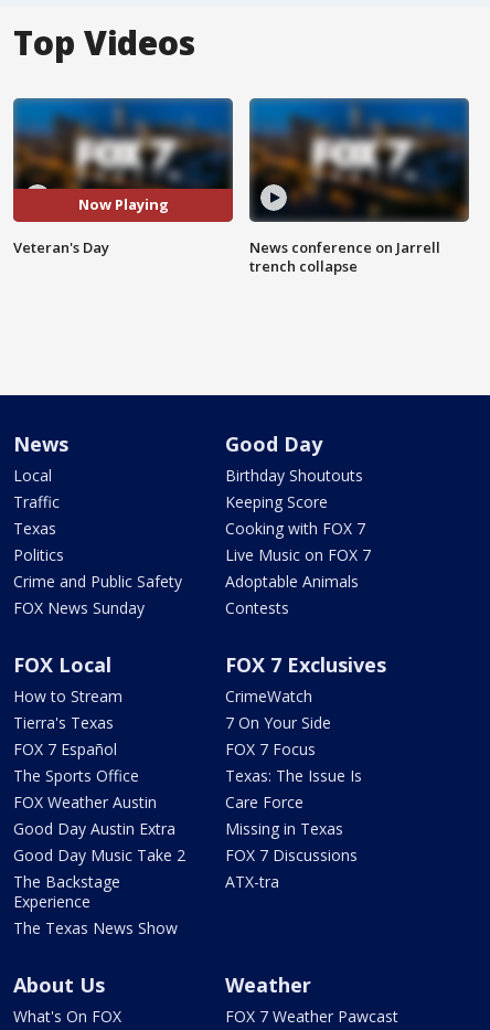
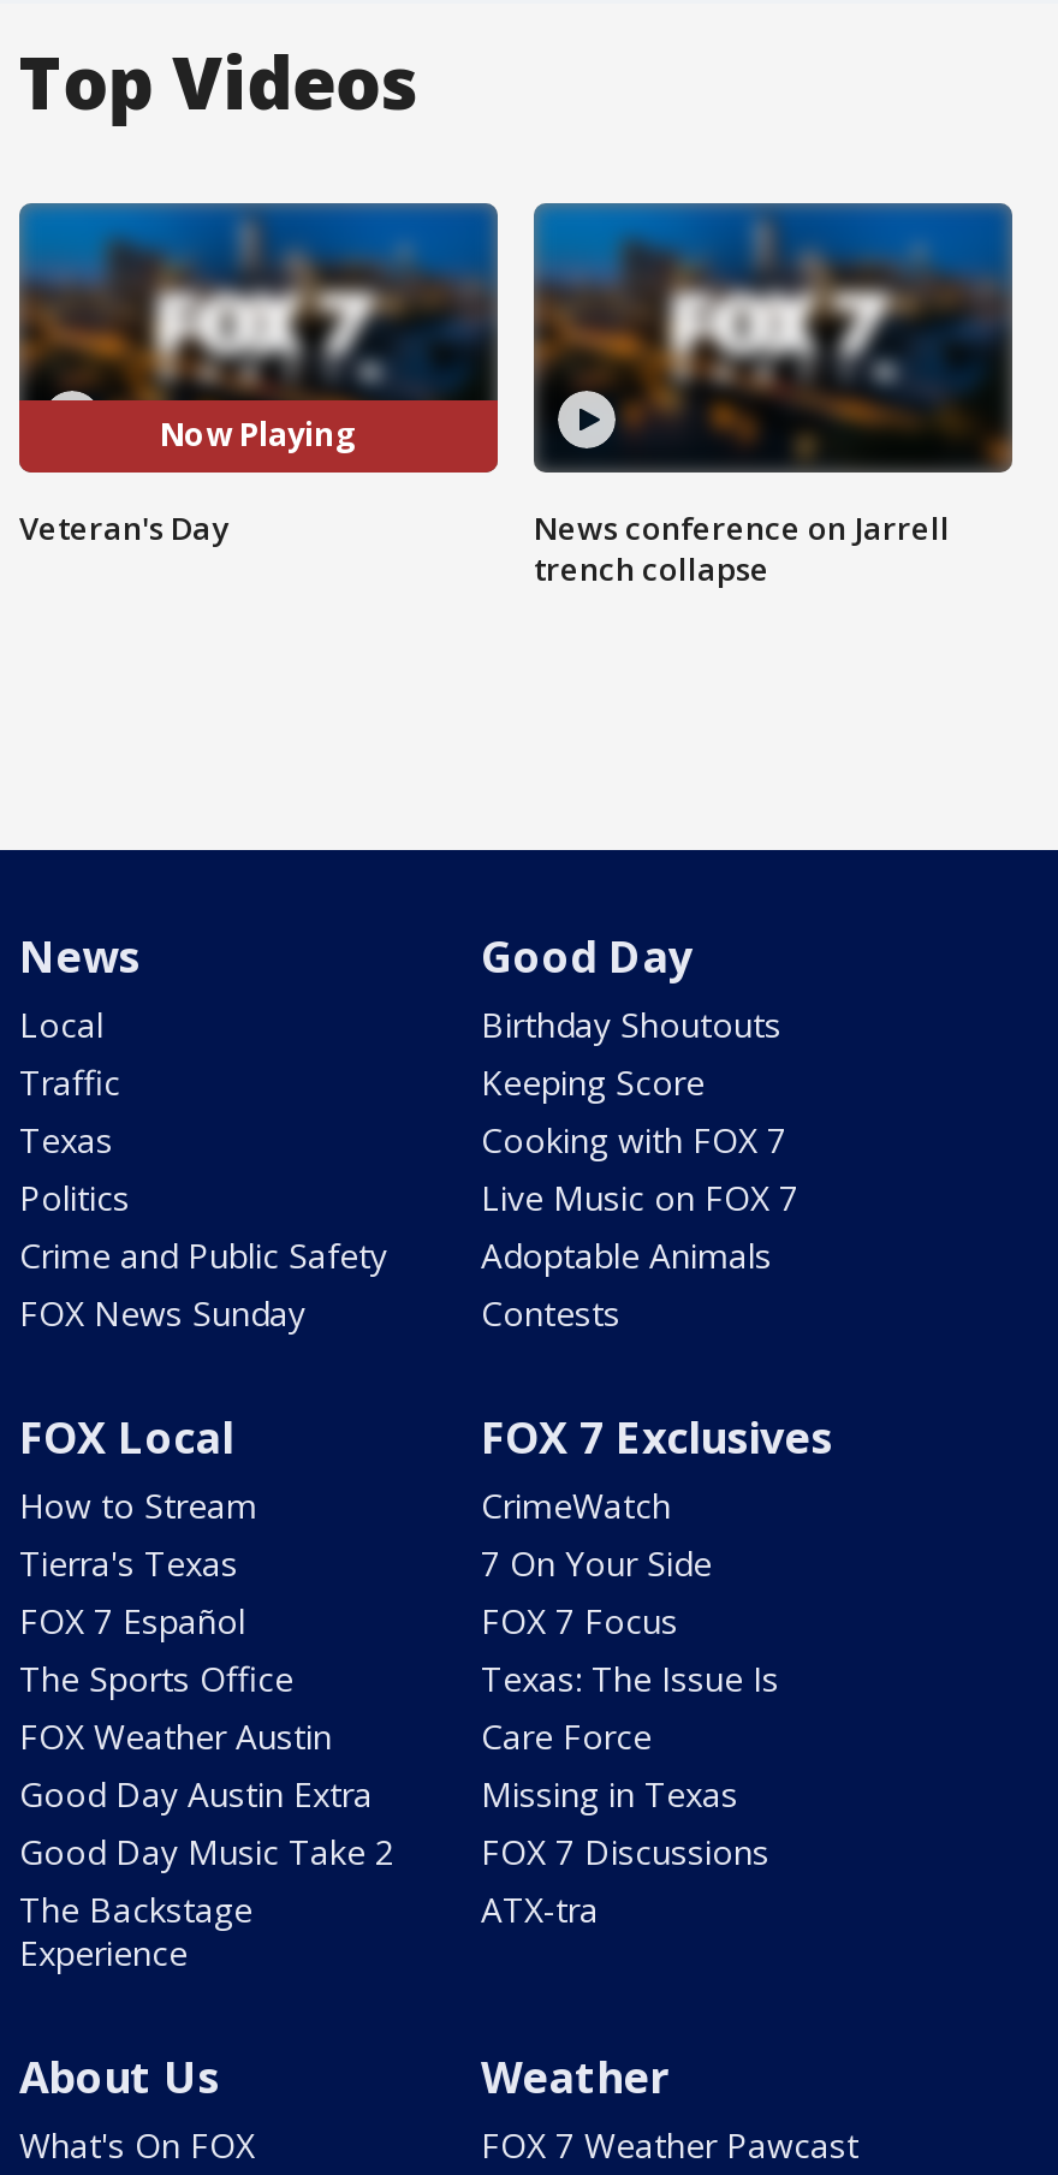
[13,917,178,938] The Texas News Show -> none

